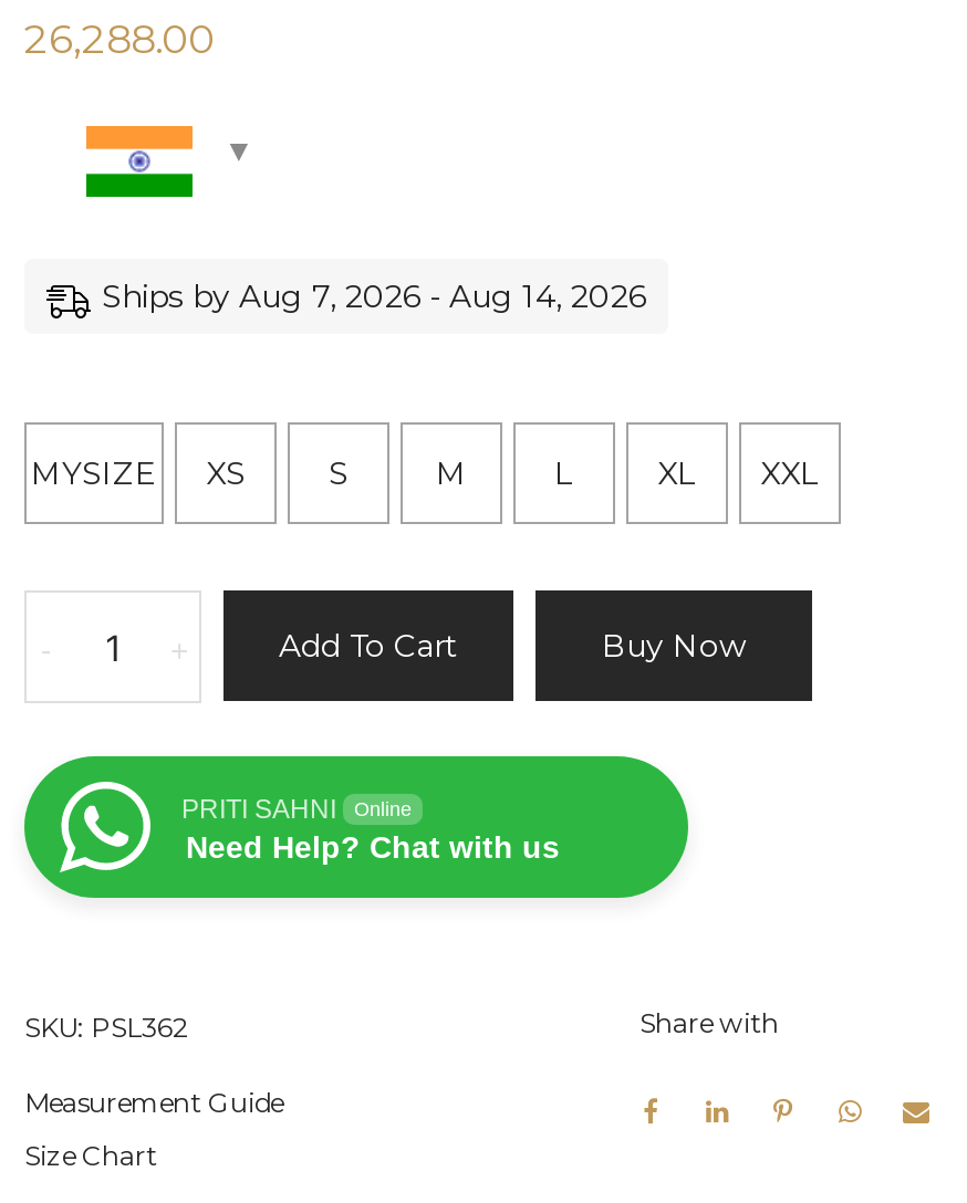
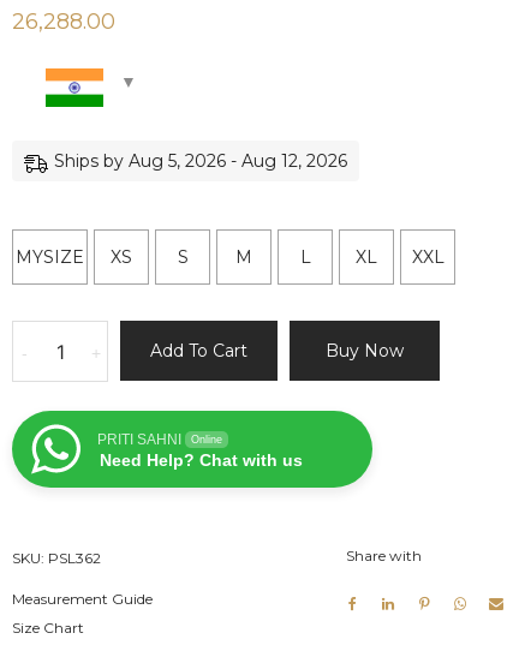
[102,277,646,317] Ships by Aug 7, 2026 - Aug 14, 2026 -> [54,150,347,172] Ships by Aug 5, 2026 - Aug 12, 2026

